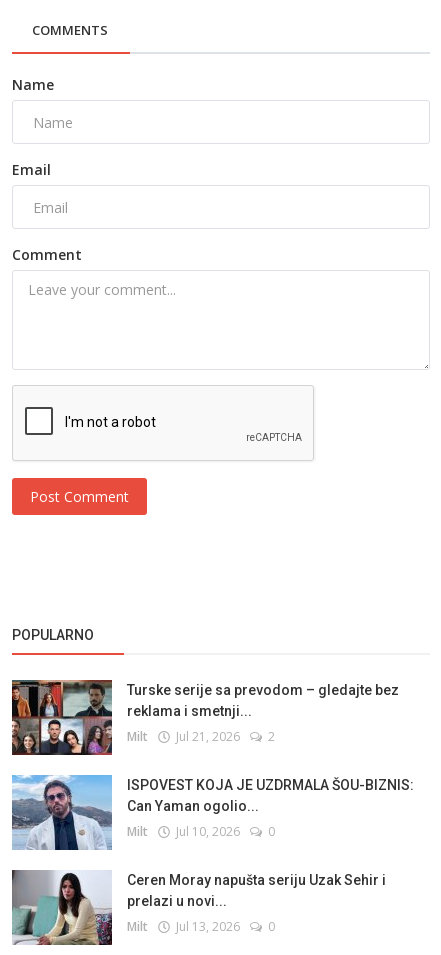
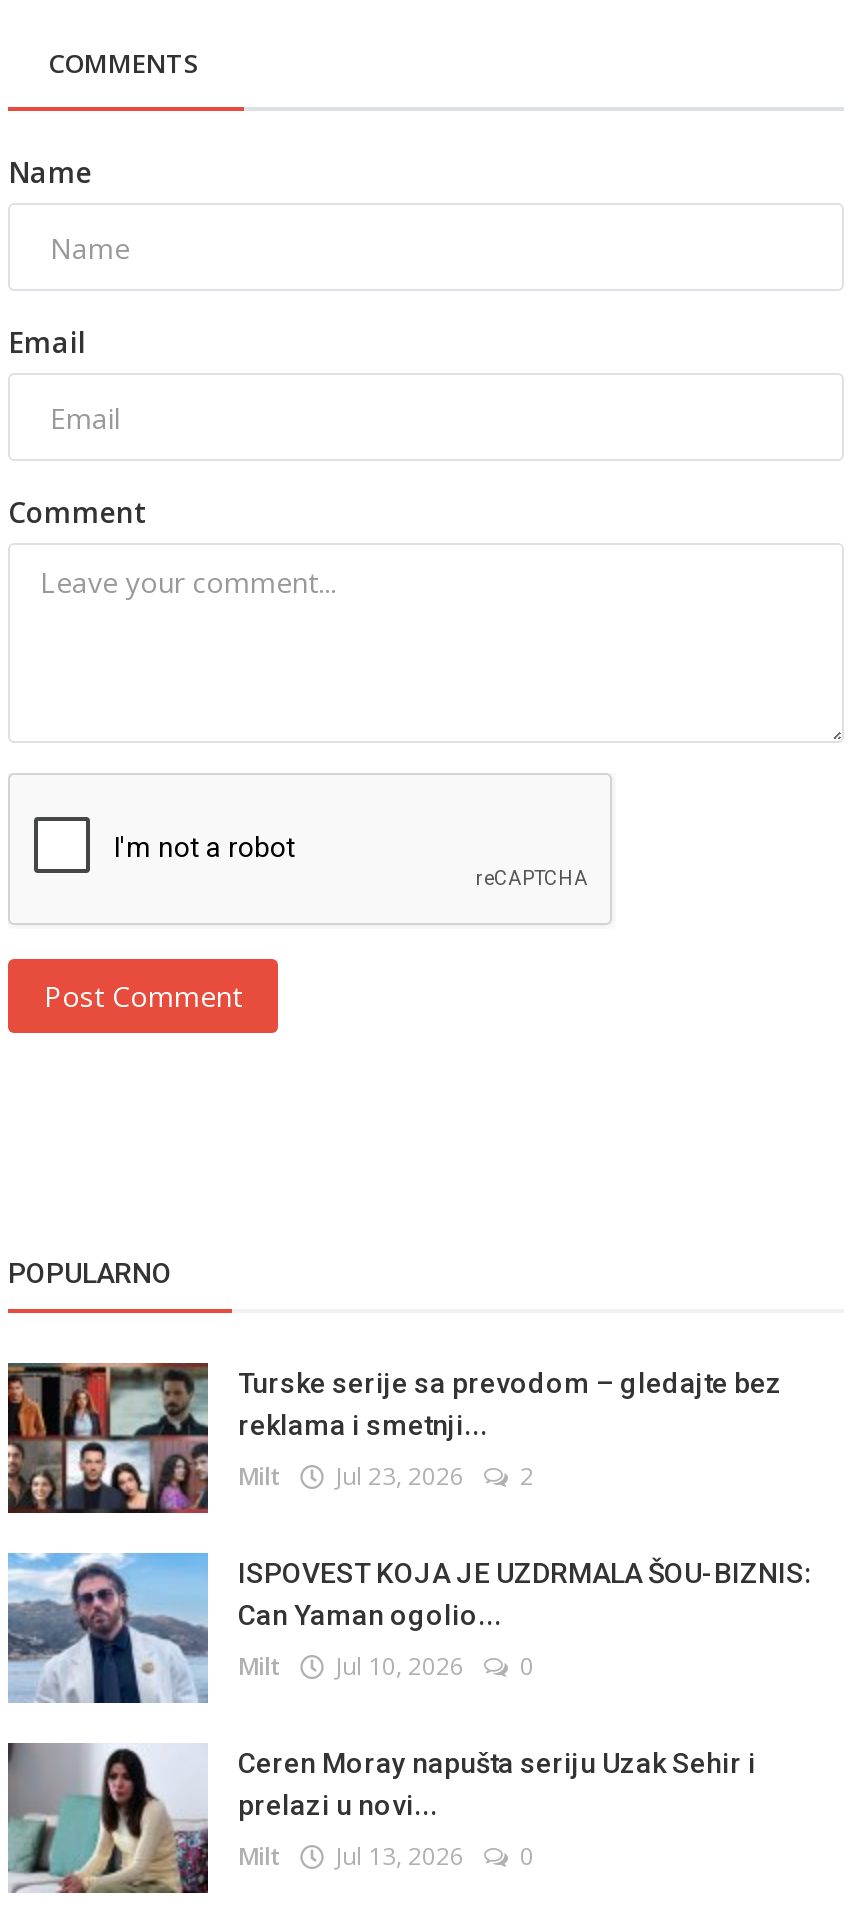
[127,728,275,745] Milt Jul 21, 2026 2 -> [238,1459,534,1493] Milt Jul 23, 2026 2

